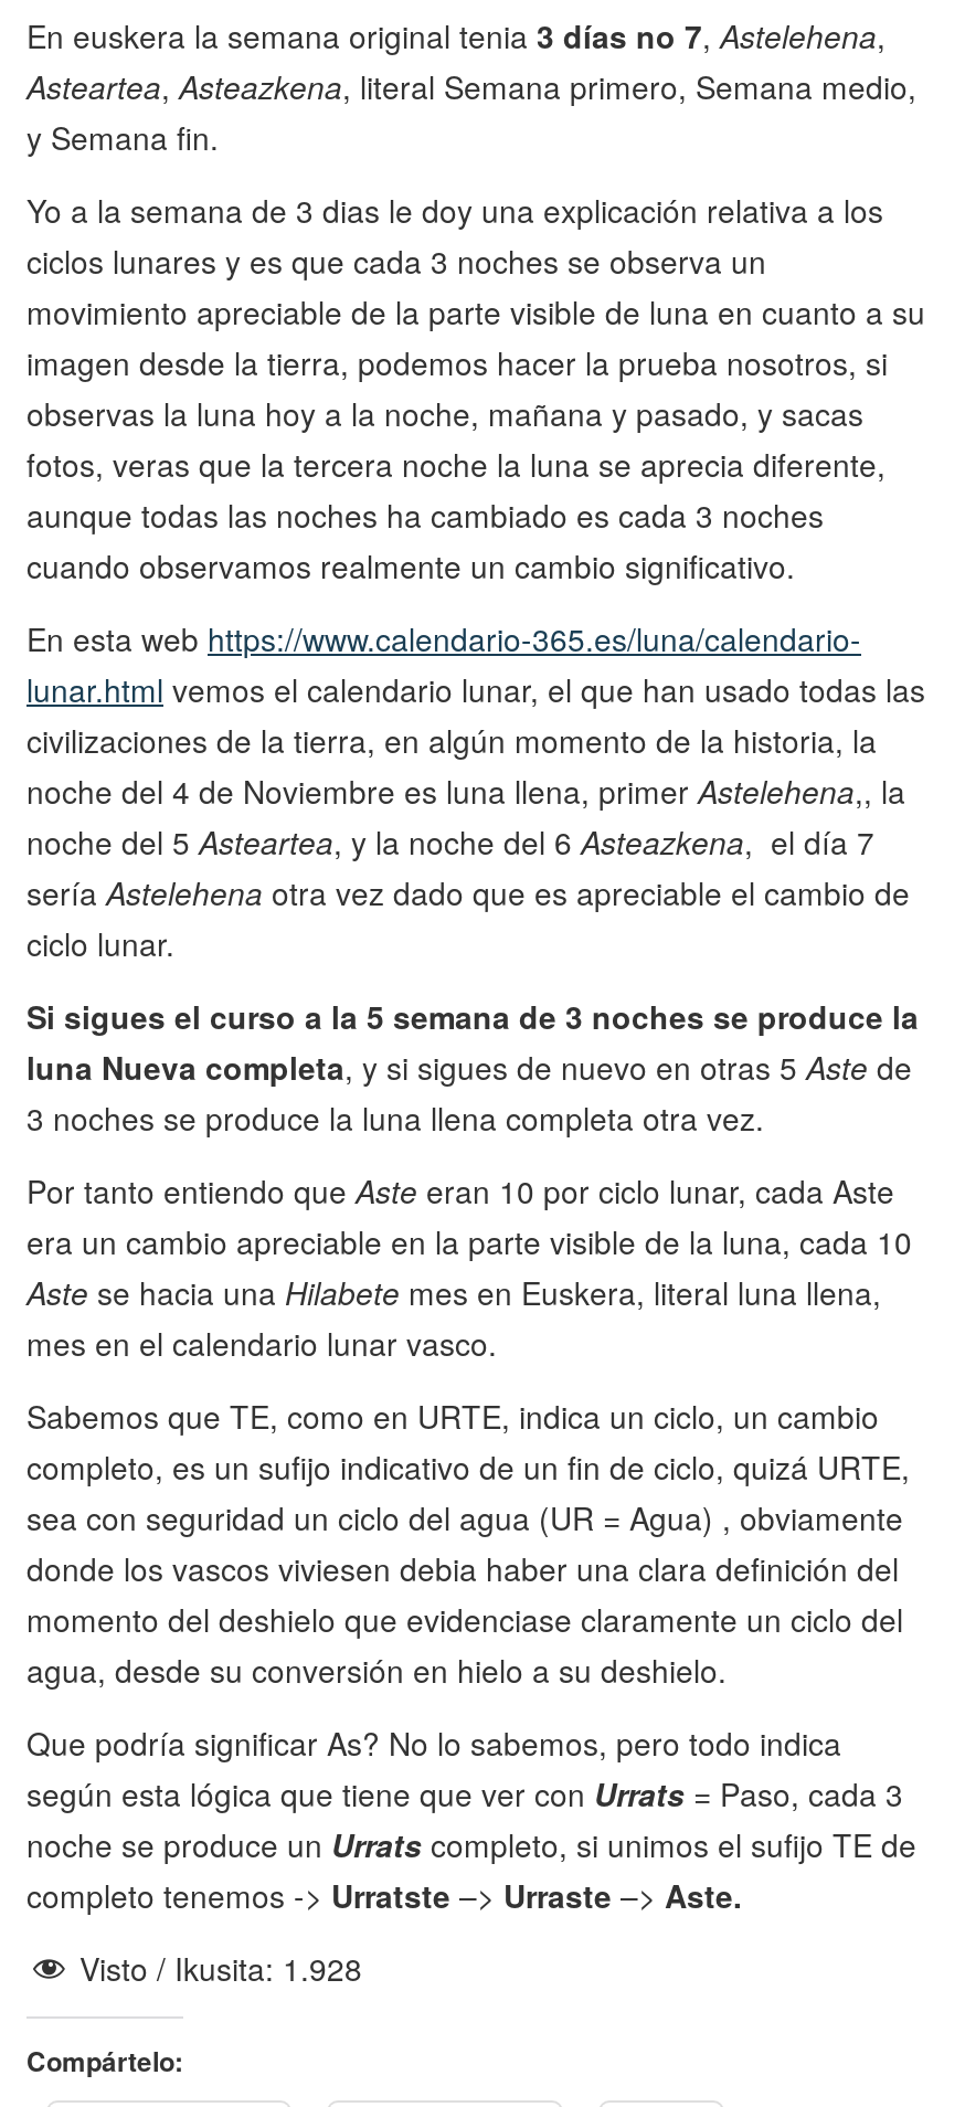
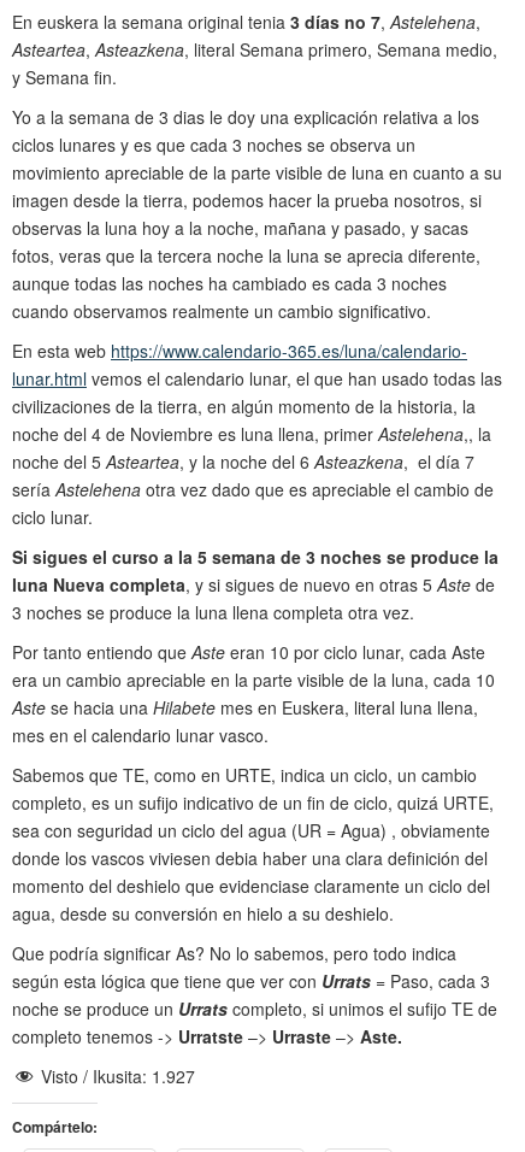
[79,1946,362,1990] Visto / Ikusita: 1.928 -> [41,1064,195,1088] Visto / Ikusita: 1.927

